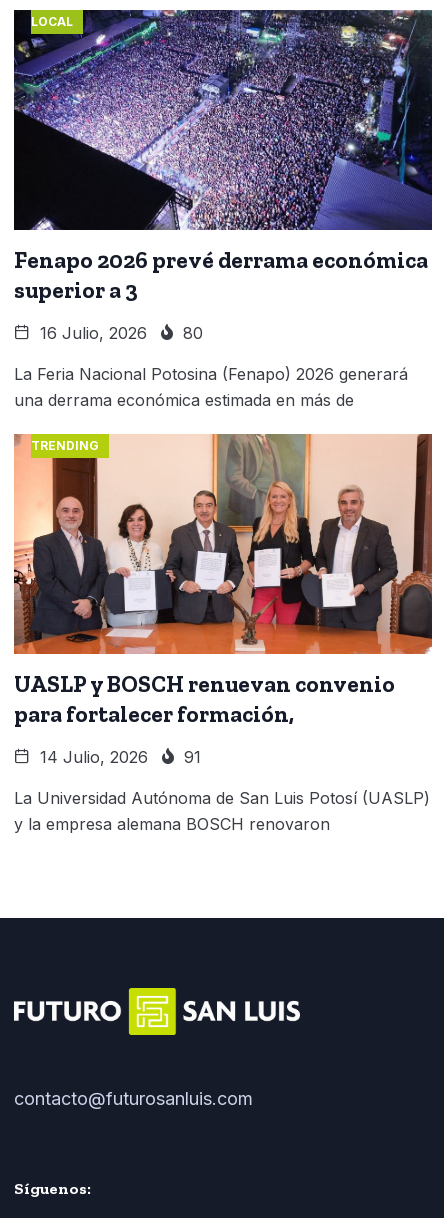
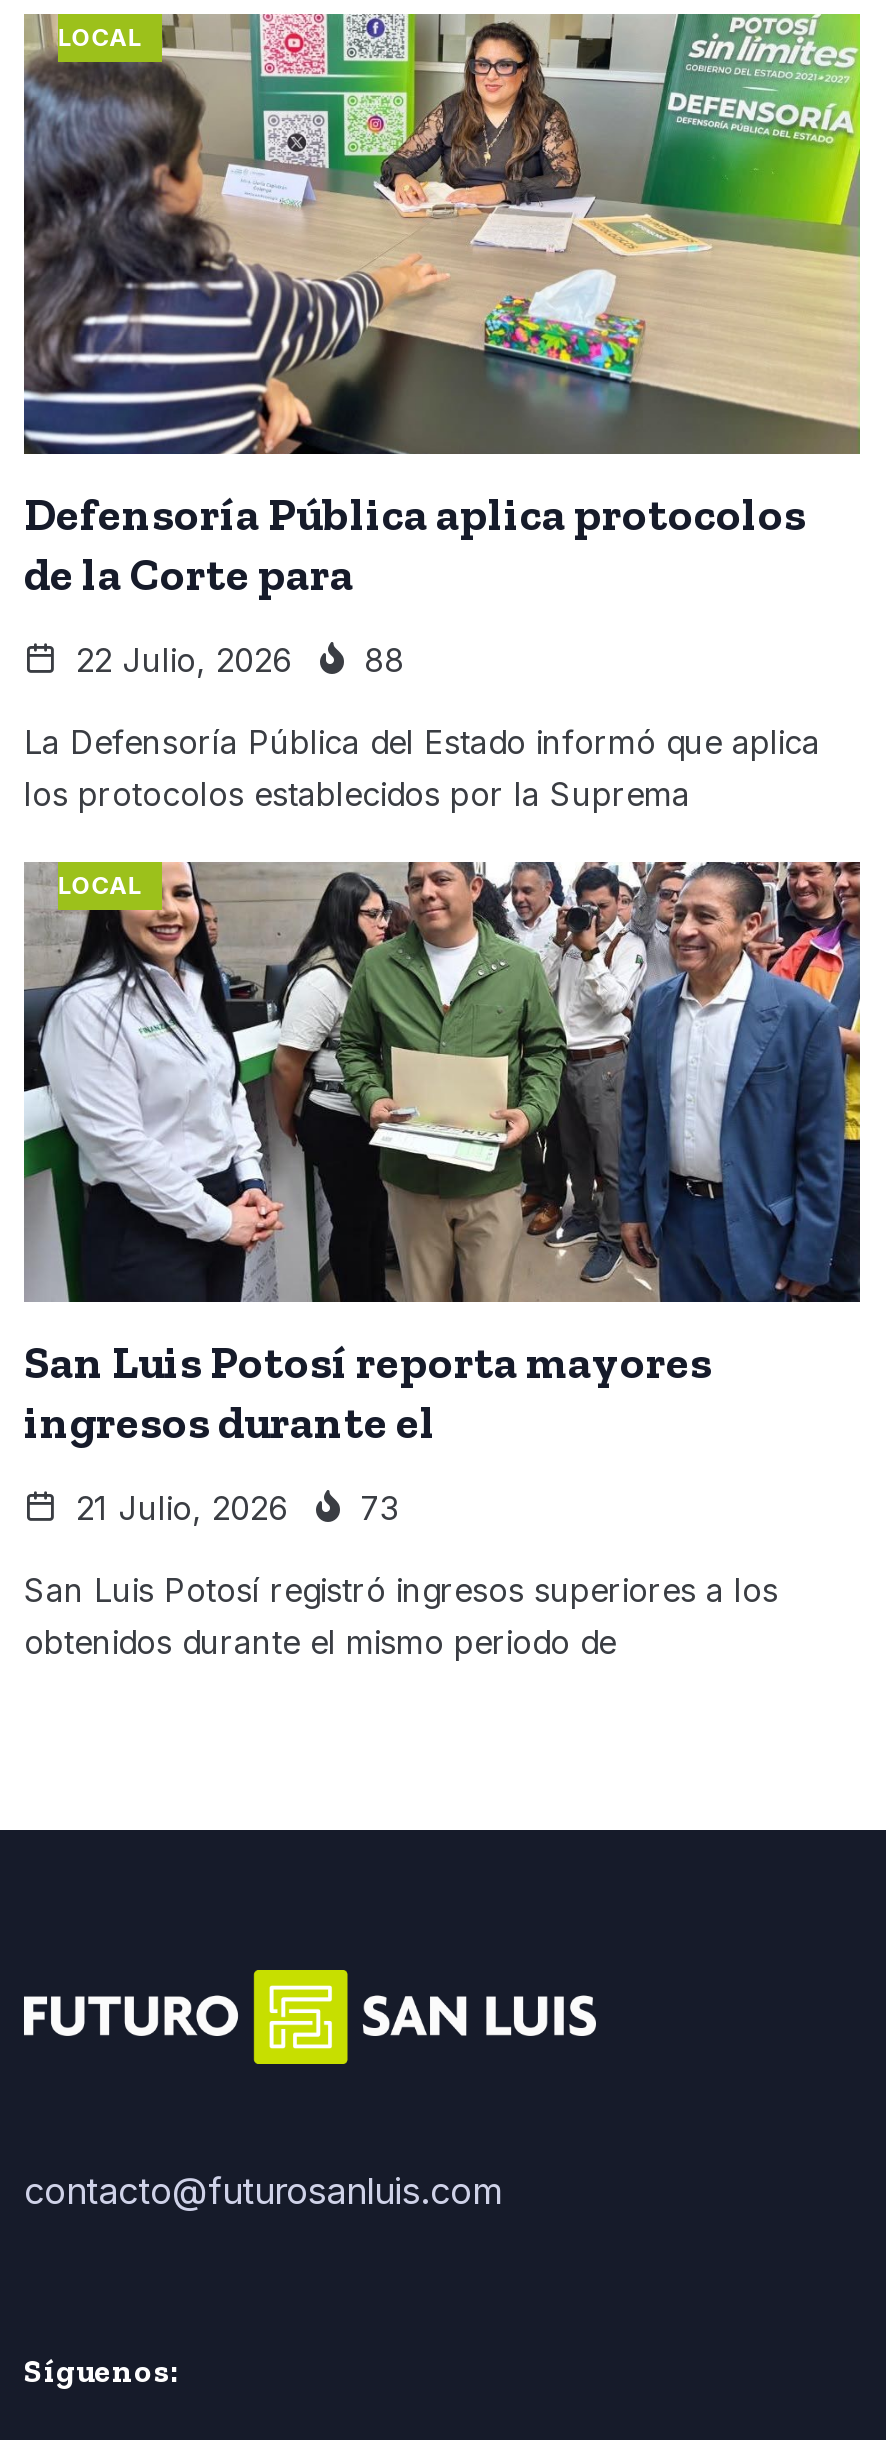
[13,9,433,304] [image] | Fenapo 2026 prevé derrama económica | superior a 3 -> [22,12,862,602] [image] | Defensoría Pública aplica protocolos | de la Corte para
[35,323,203,343] 16 Julio, 2026 | 80 -> [66,640,404,680] 22 Julio, 2026 | 88
[14,364,408,410] La Feria Nacional Potosina (Fenapo) 2026 generará | una derrama económica estimada en más de -> [24,722,820,814] La Defensoría Pública del Estado informó que aplica | los protocolos establecidos por la Suprema
[13,433,433,655] [image] | TRENDING -> [22,860,862,1304] [image] | LOCAL
[14,670,395,728] UASLP y BOSCH renuevan convenio | para fortalecer formación, -> [24,1334,712,1450] San Luis Potosí reporta mayores | ingresos durante el
[35,747,201,767] 14 Julio, 2026 | 91 -> [66,1488,398,1528] 21 Julio, 2026 | 73
[14,788,430,834] La Universidad Autónoma de San Luis Potosí (UASLP) | y la empresa alemana BOSCH renovaron -> [24,1570,778,1662] San Luis Potosí registró ingresos superiores a los | obtenidos durante el mismo periodo de

